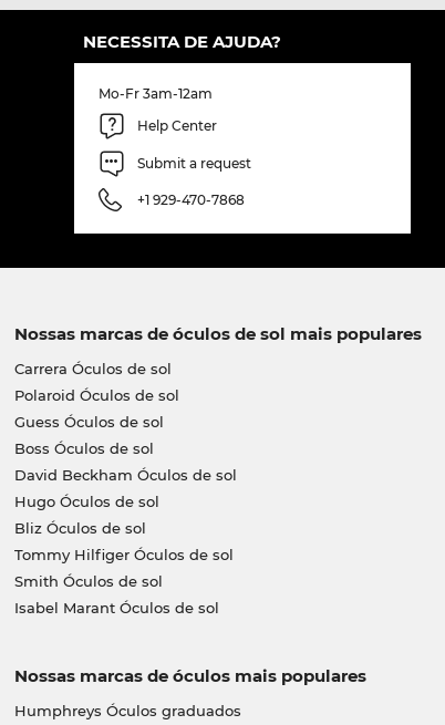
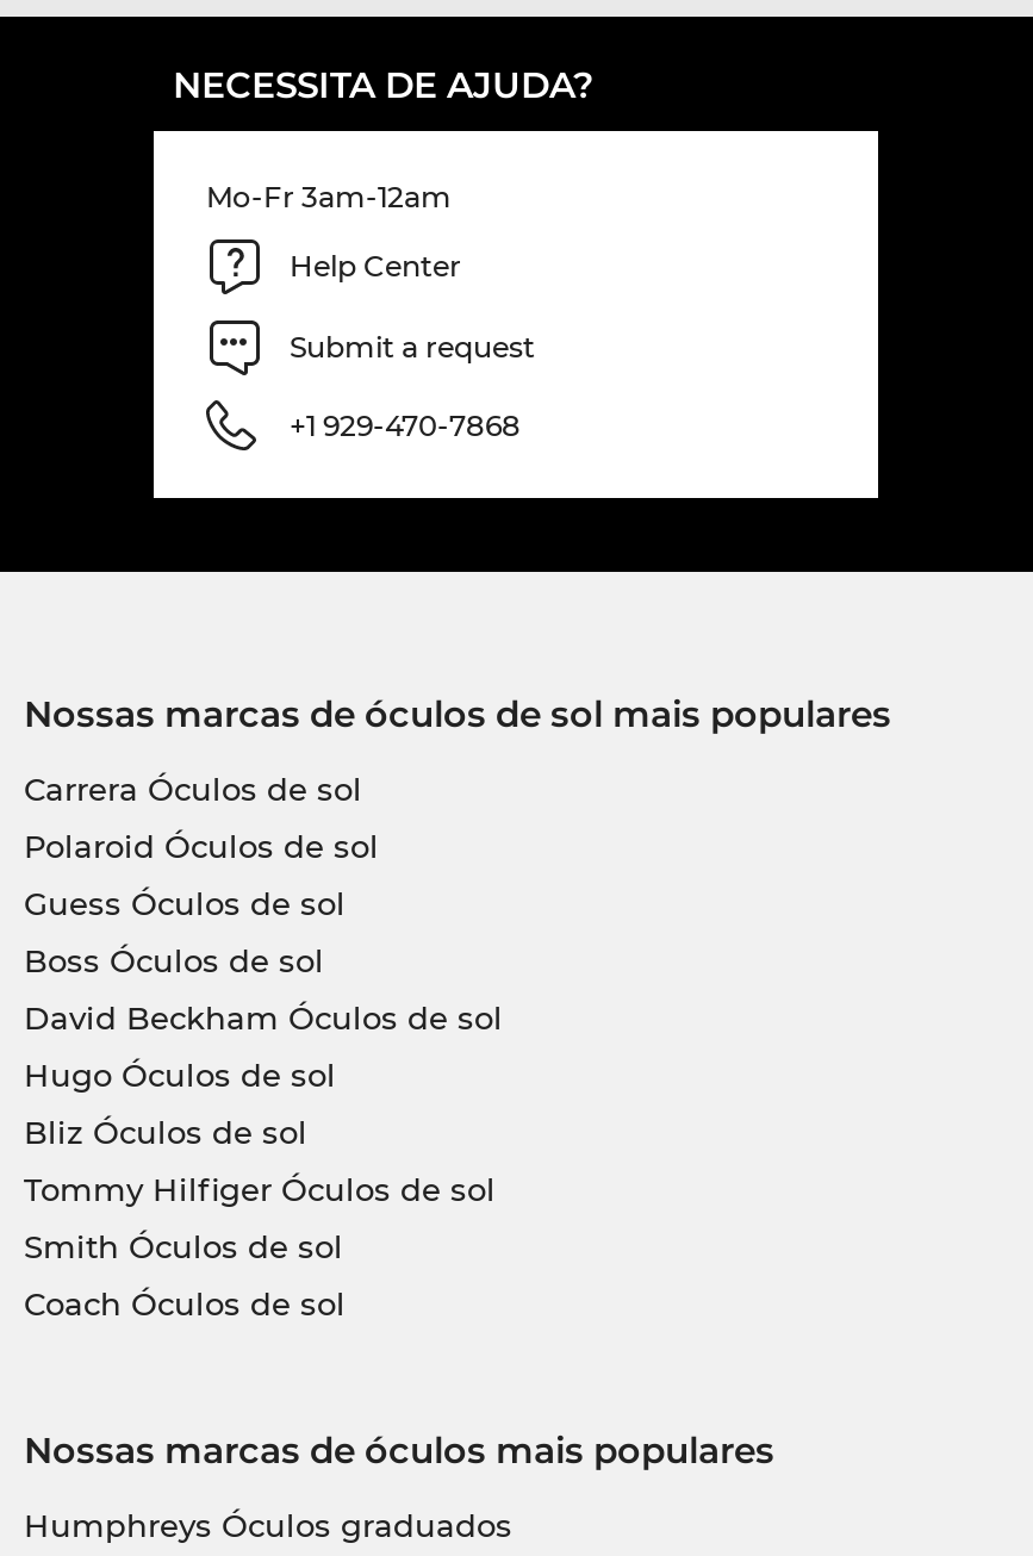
[14,599,219,617] Isabel Marant Óculos de sol -> [24,1284,346,1322] Coach Óculos de sol

